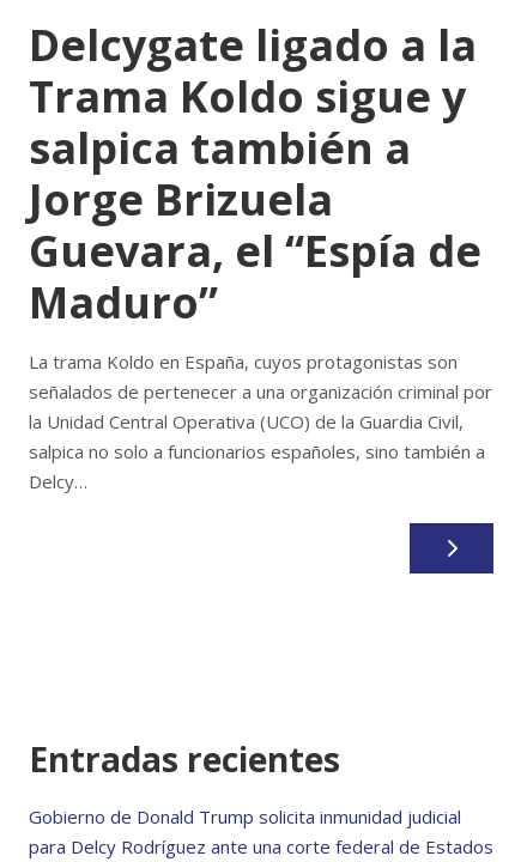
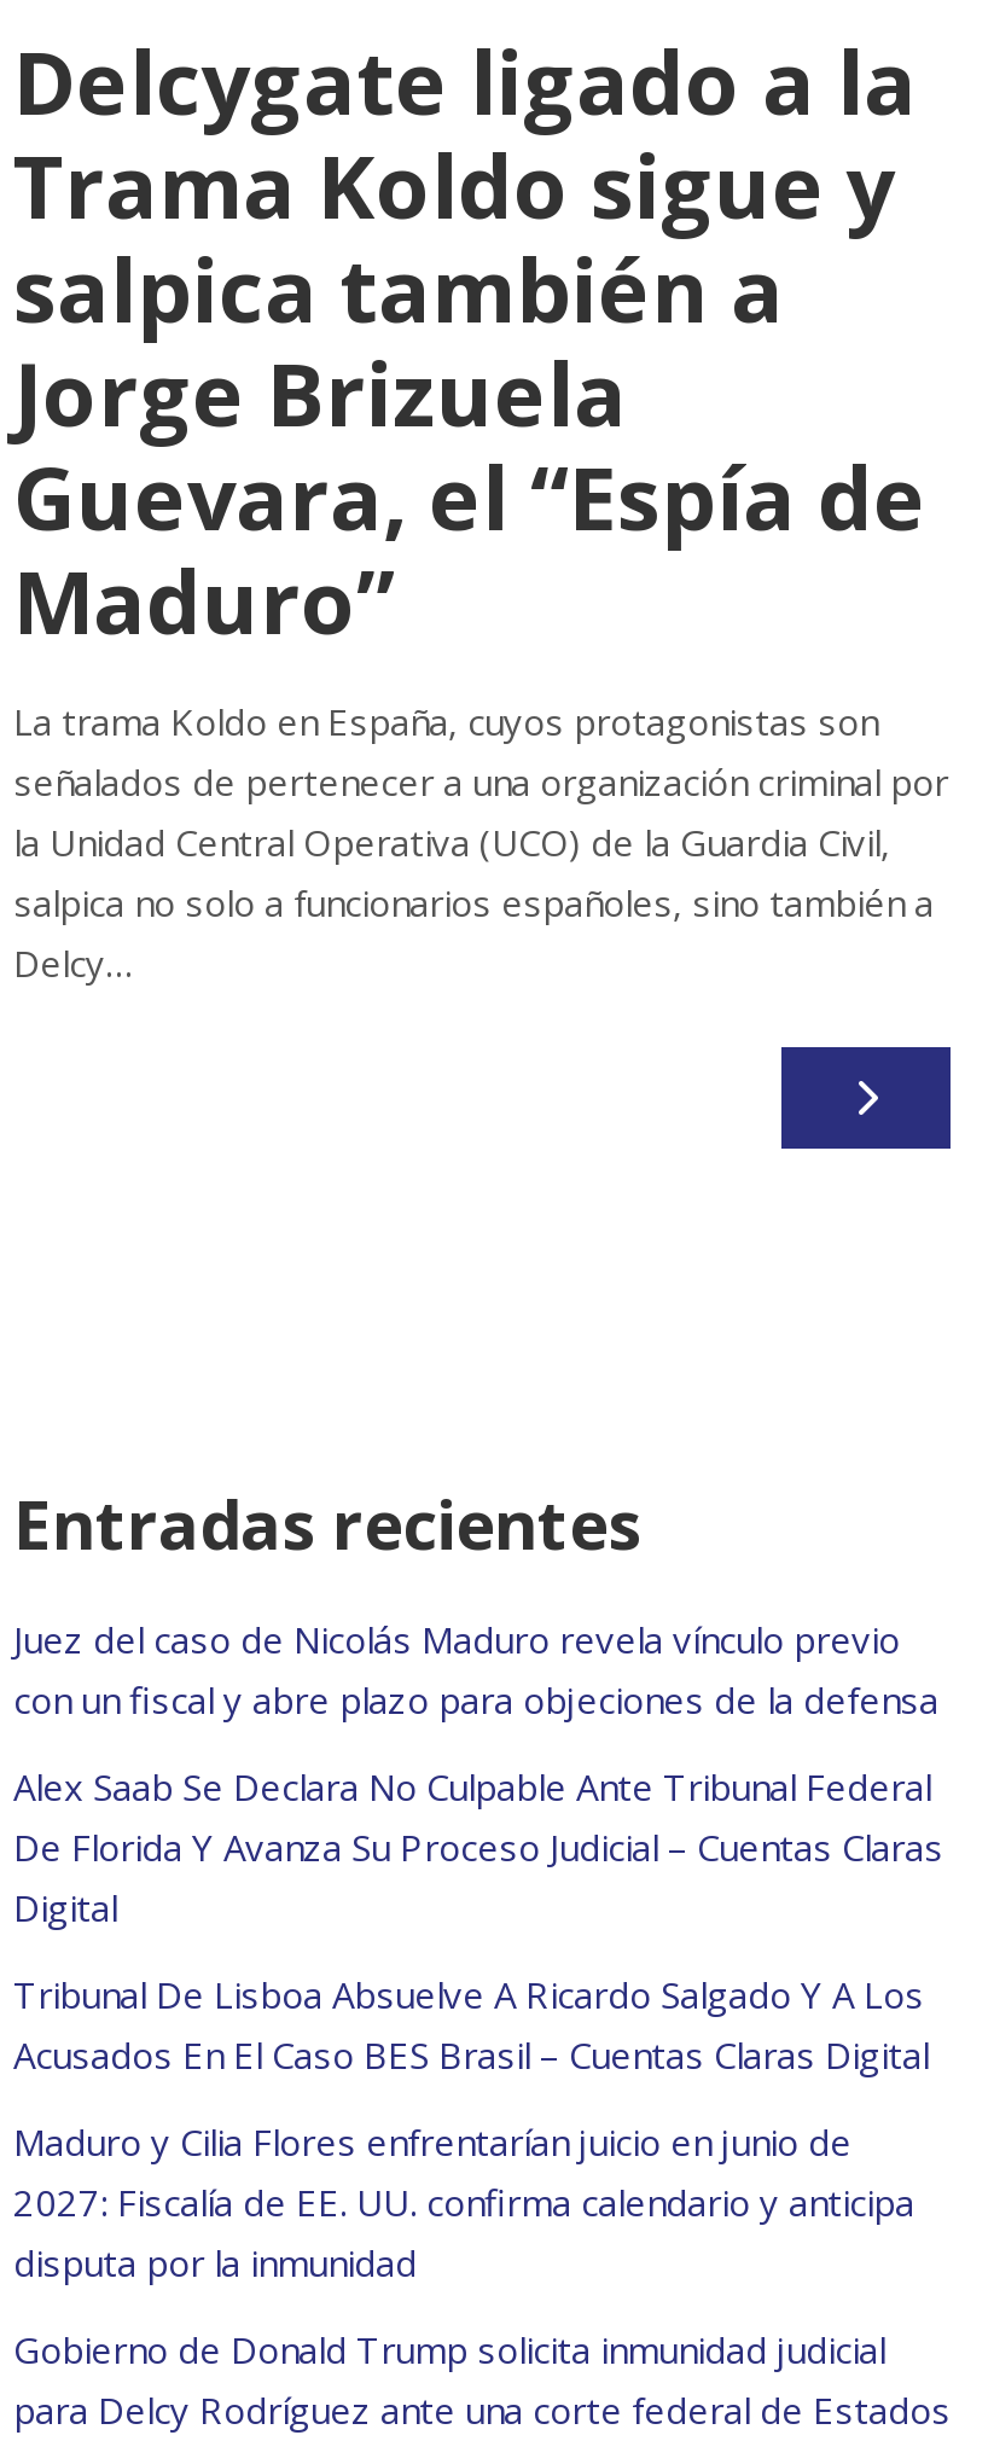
none -> [13,1615,943,2286] Juez del caso de Nicolás Maduro revela vínculo previo | con un fiscal y abre plazo para objeciones de la defensa | Alex Saab Se Declara No Culpable Ante Tribunal Federal | De Florida Y Avanza Su Proceso Judicial – Cuentas Claras | Digital | Tribunal De Lisboa Absuelve A Ricardo Salgado Y A Los | Acusados En El Caso BES Brasil – Cuentas Claras Digital | Maduro y Cilia Flores enfrentarían juicio en junio de | 2027: Fiscalía de EE. UU. confirma calendario y anticipa | disputa por la inmunidad

